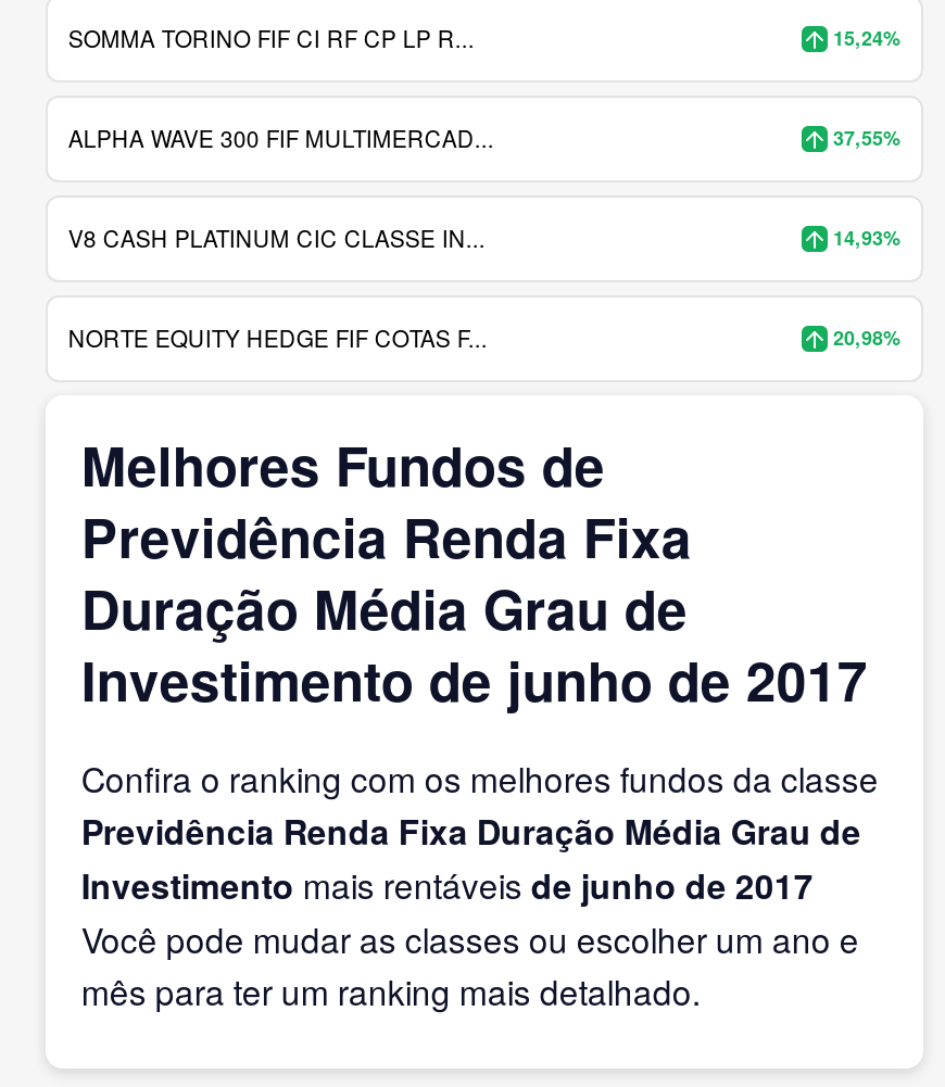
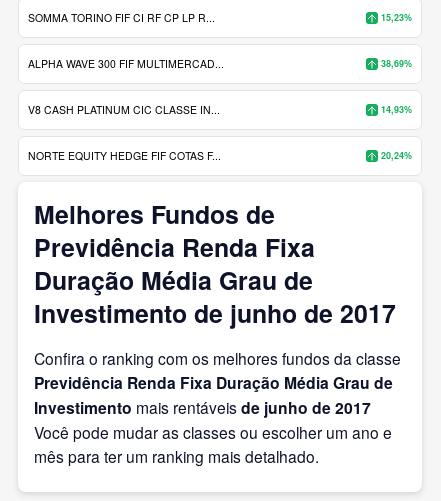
[833,24,900,52] 15,24% -> [380,11,411,24] 15,23%
[833,124,900,152] 37,55% -> [380,57,411,70] 38,69%
[833,324,900,352] 20,98% -> [380,149,411,162] 20,24%

